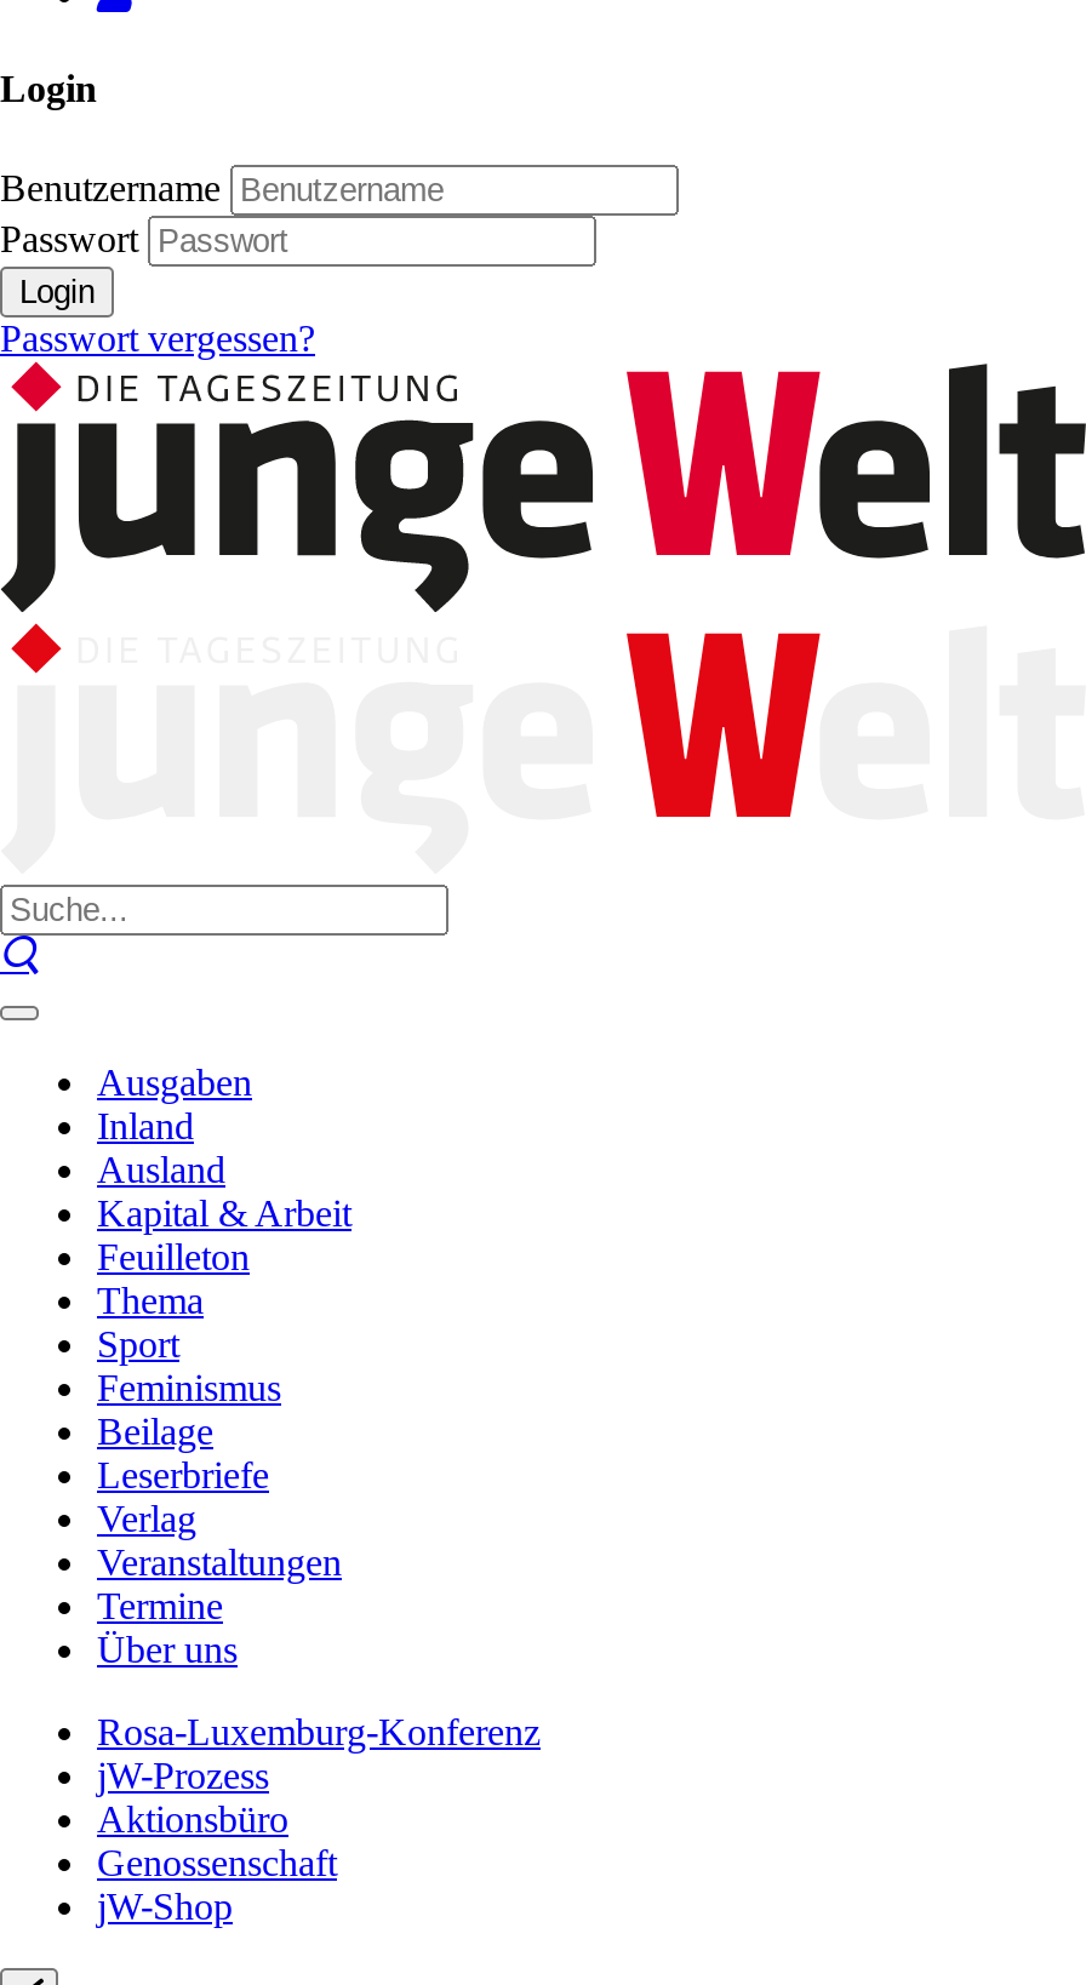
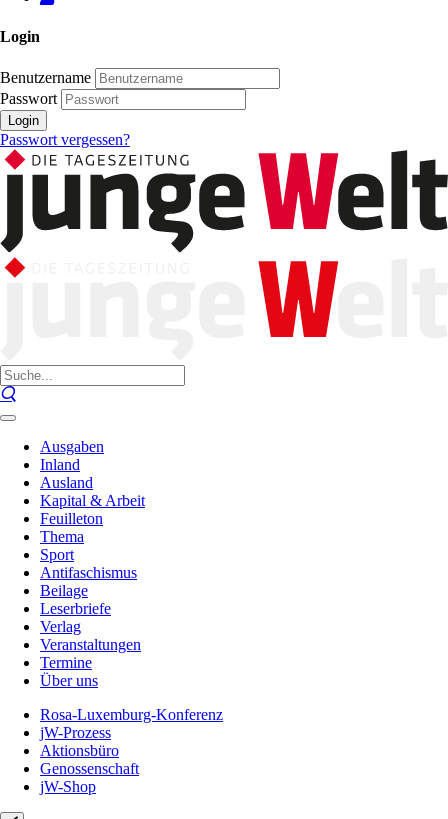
[97,1367,281,1408] Feminismus -> [40,564,137,581] Antifaschismus

